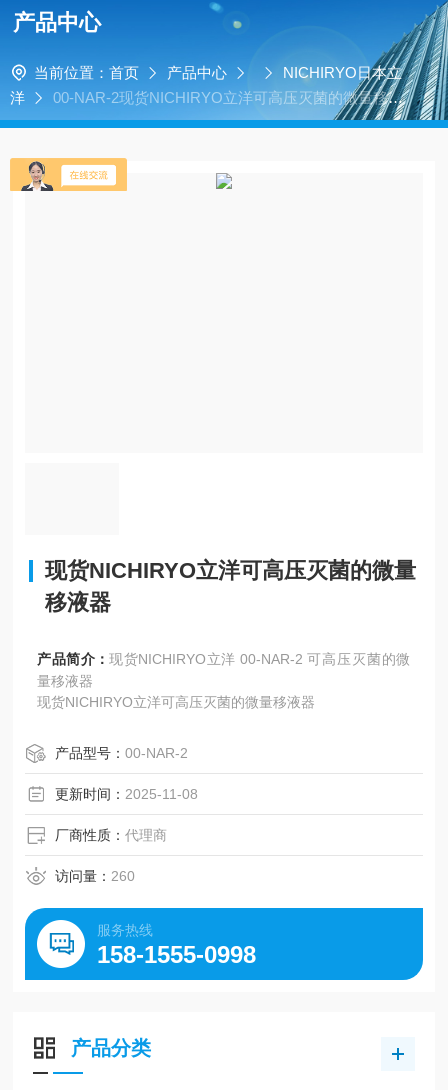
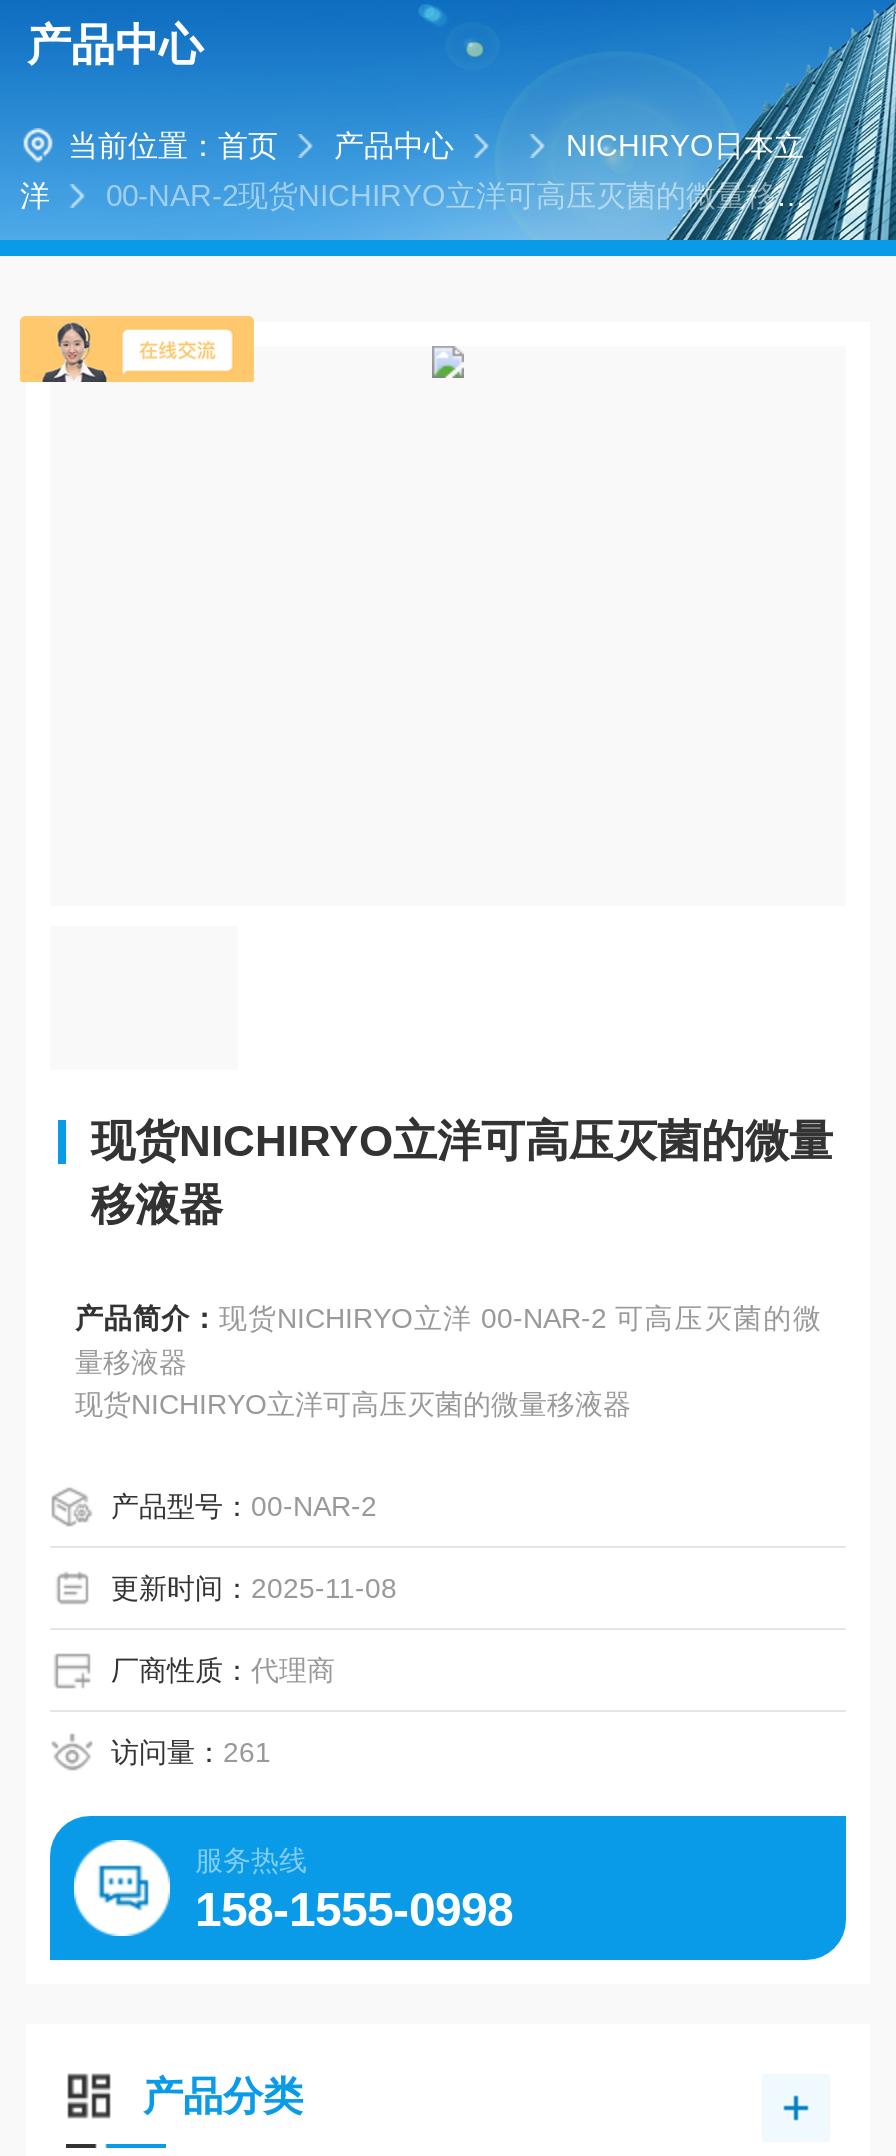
[55,868,135,884] 访问量：260 -> [111,1736,271,1768] 访问量：261

